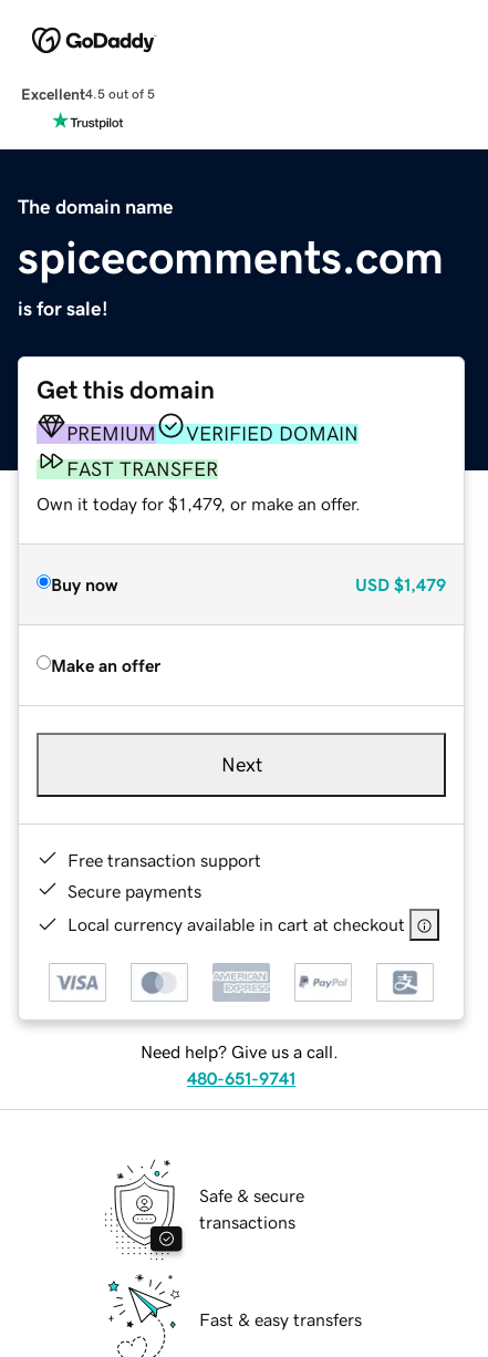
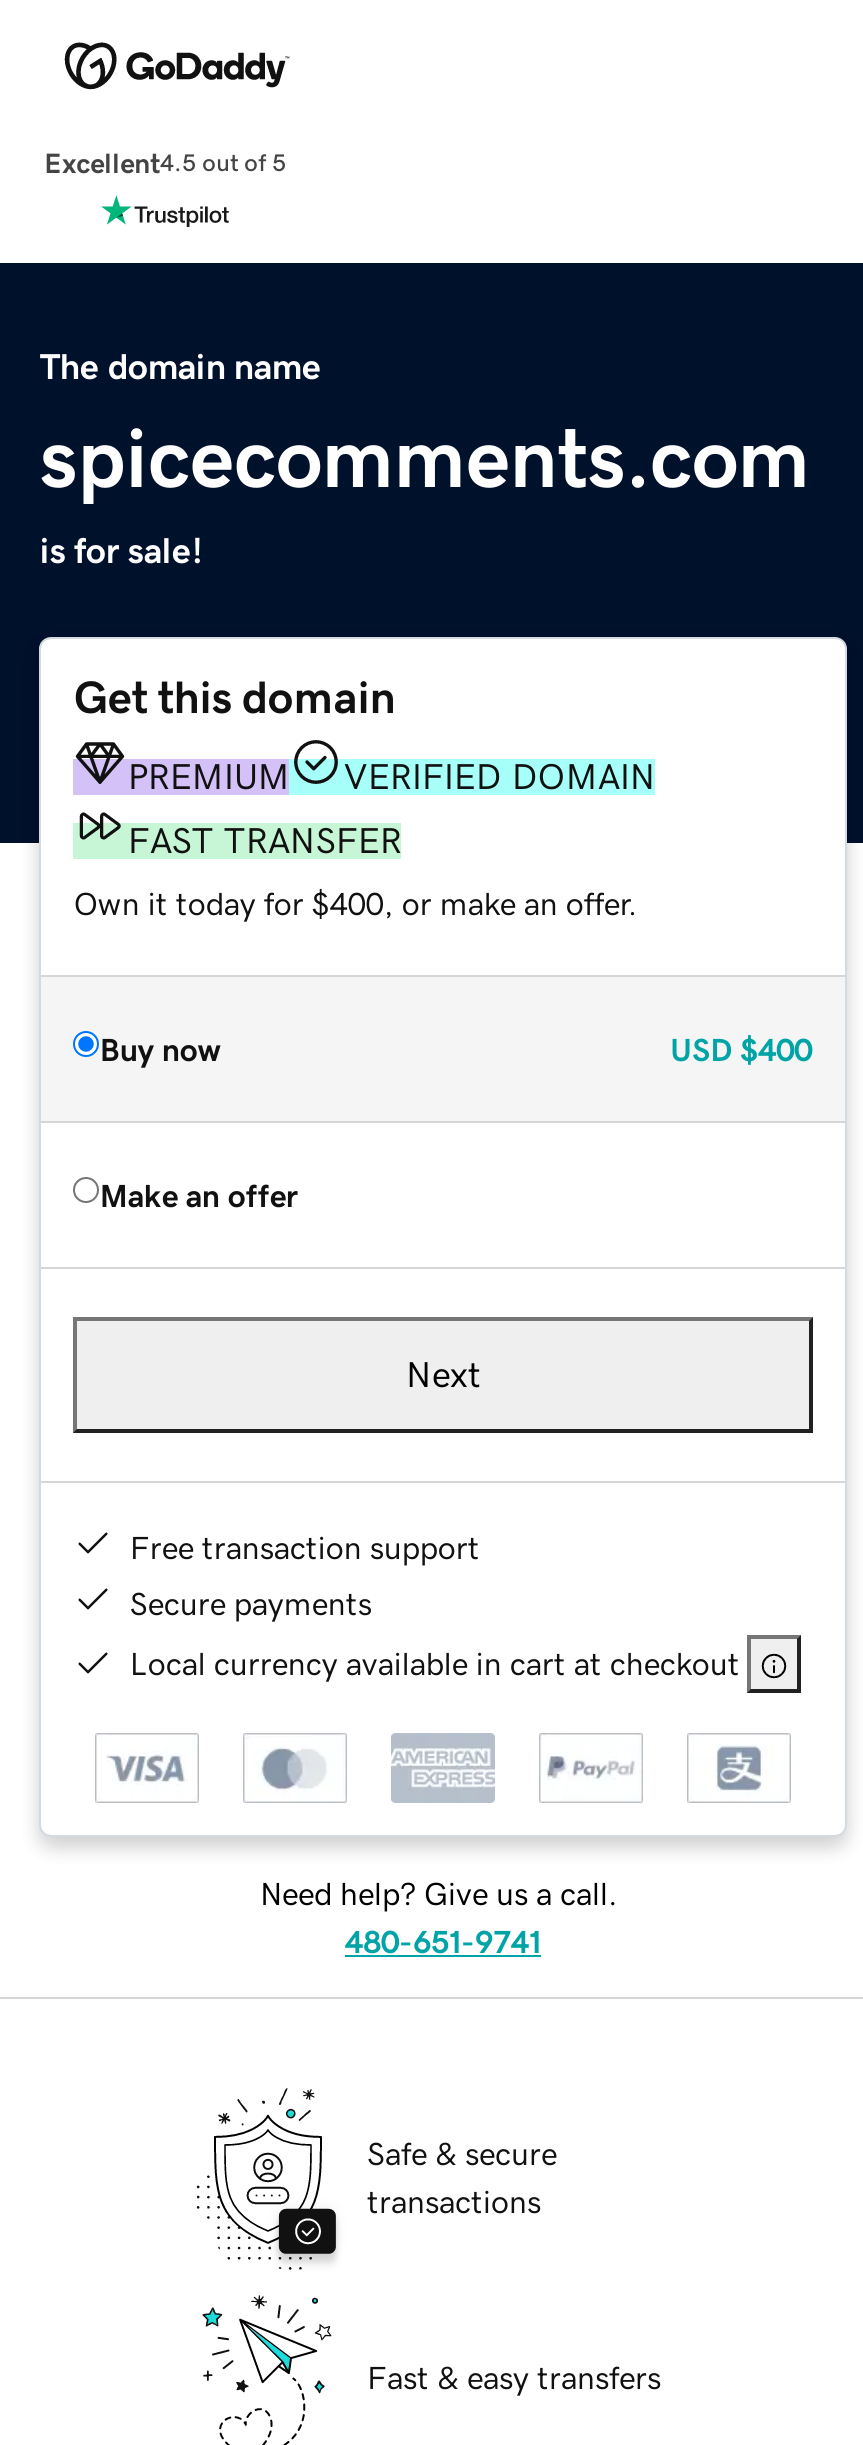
[37,494,361,512] Own it today for $1,479, or make an offer. -> [74,886,638,918] Own it today for $400, or make an offer.
[355,575,446,593] USD $1,479 -> [670,1032,812,1064] USD $400

